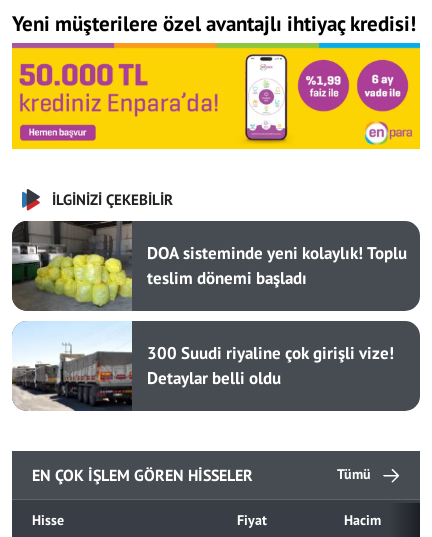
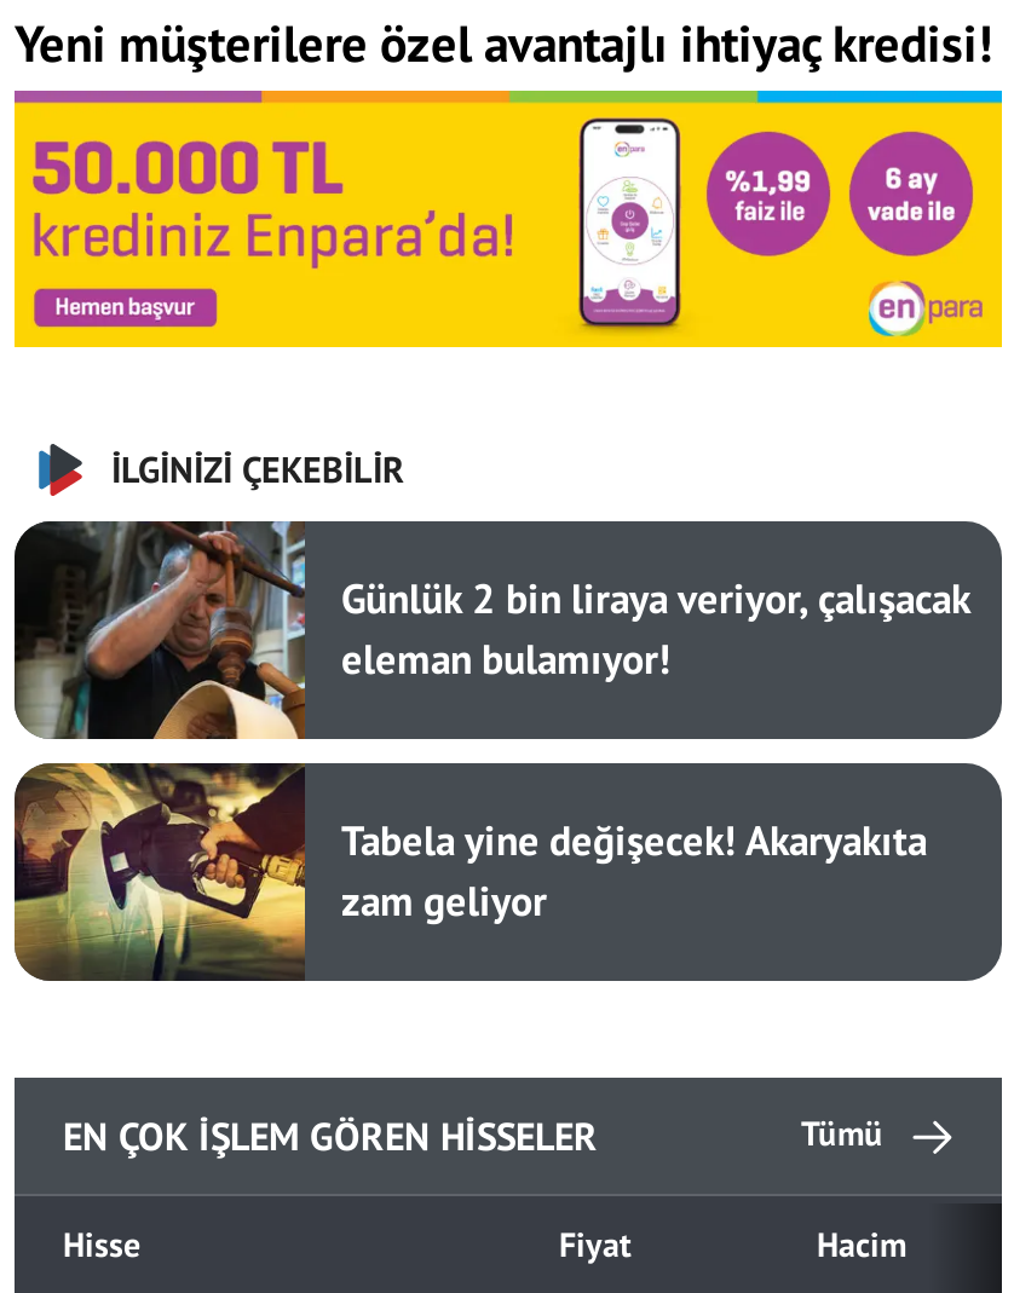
[12,221,407,312] [image] | DOA sisteminde yeni kolaylık! Toplu | teslim dönemi başladı -> [15,521,970,739] [image] | Günlük 2 bin liraya veriyor, çalışacak | eleman bulamıyor!
[12,321,394,411] [image] | 300 Suudi riyaline çok girişli vize! | Detaylar belli oldu -> [12,761,927,983] [image] | Tabela yine değişecek! Akaryakıta | zam geliyor

